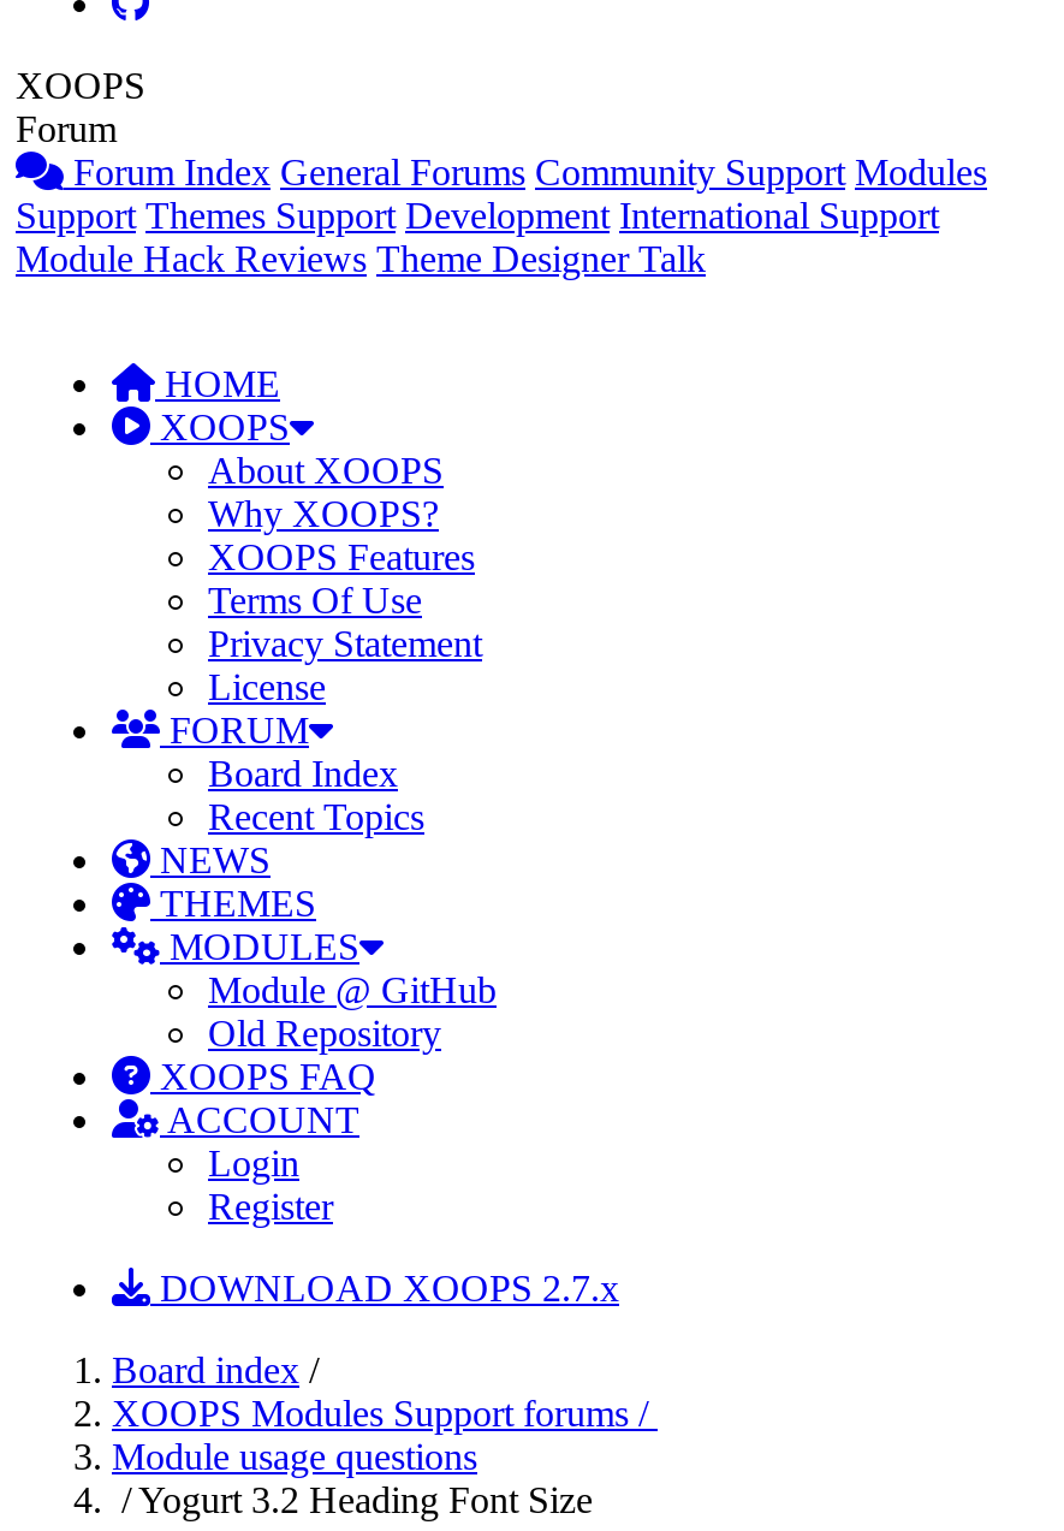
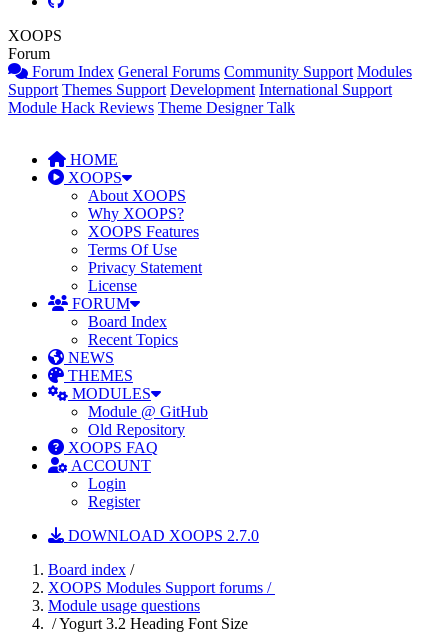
[150,1268,619,1309] DOWNLOAD XOOPS 2.7.x -> [64,527,259,544] DOWNLOAD XOOPS 2.7.0

